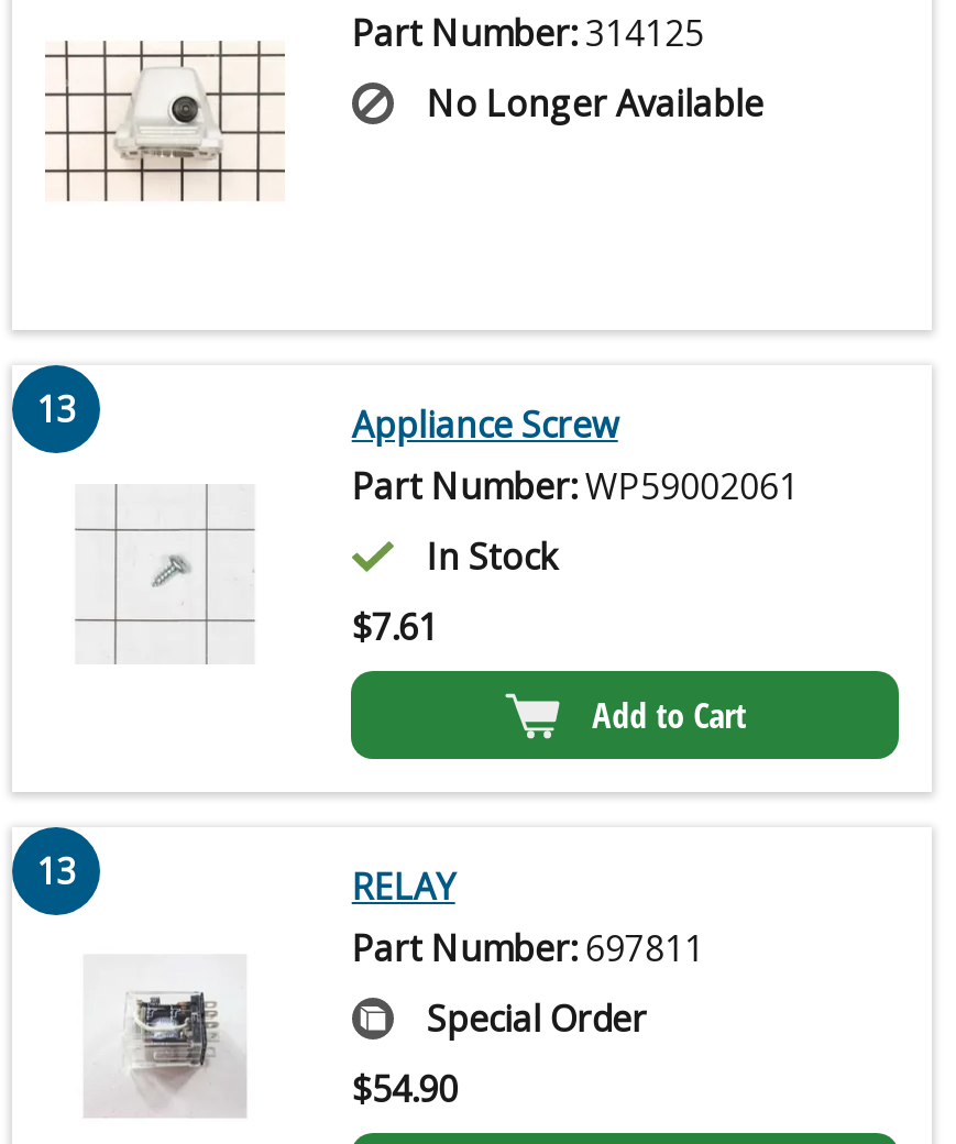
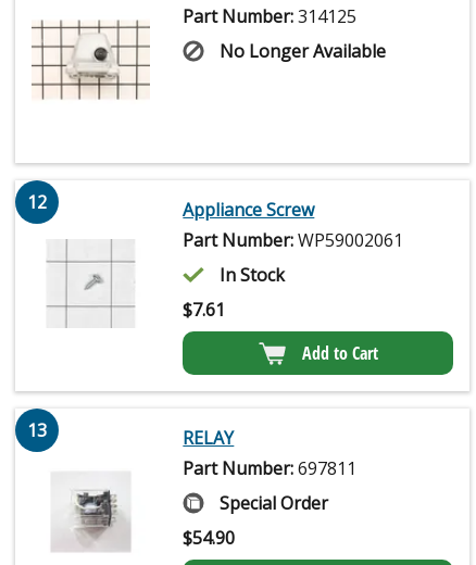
[36,384,76,433] 13 -> [27,190,47,214] 12

